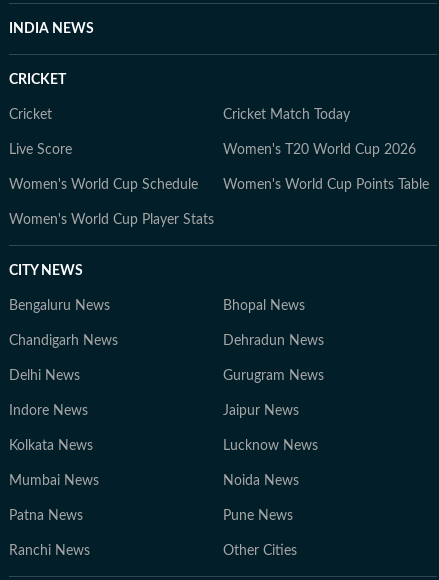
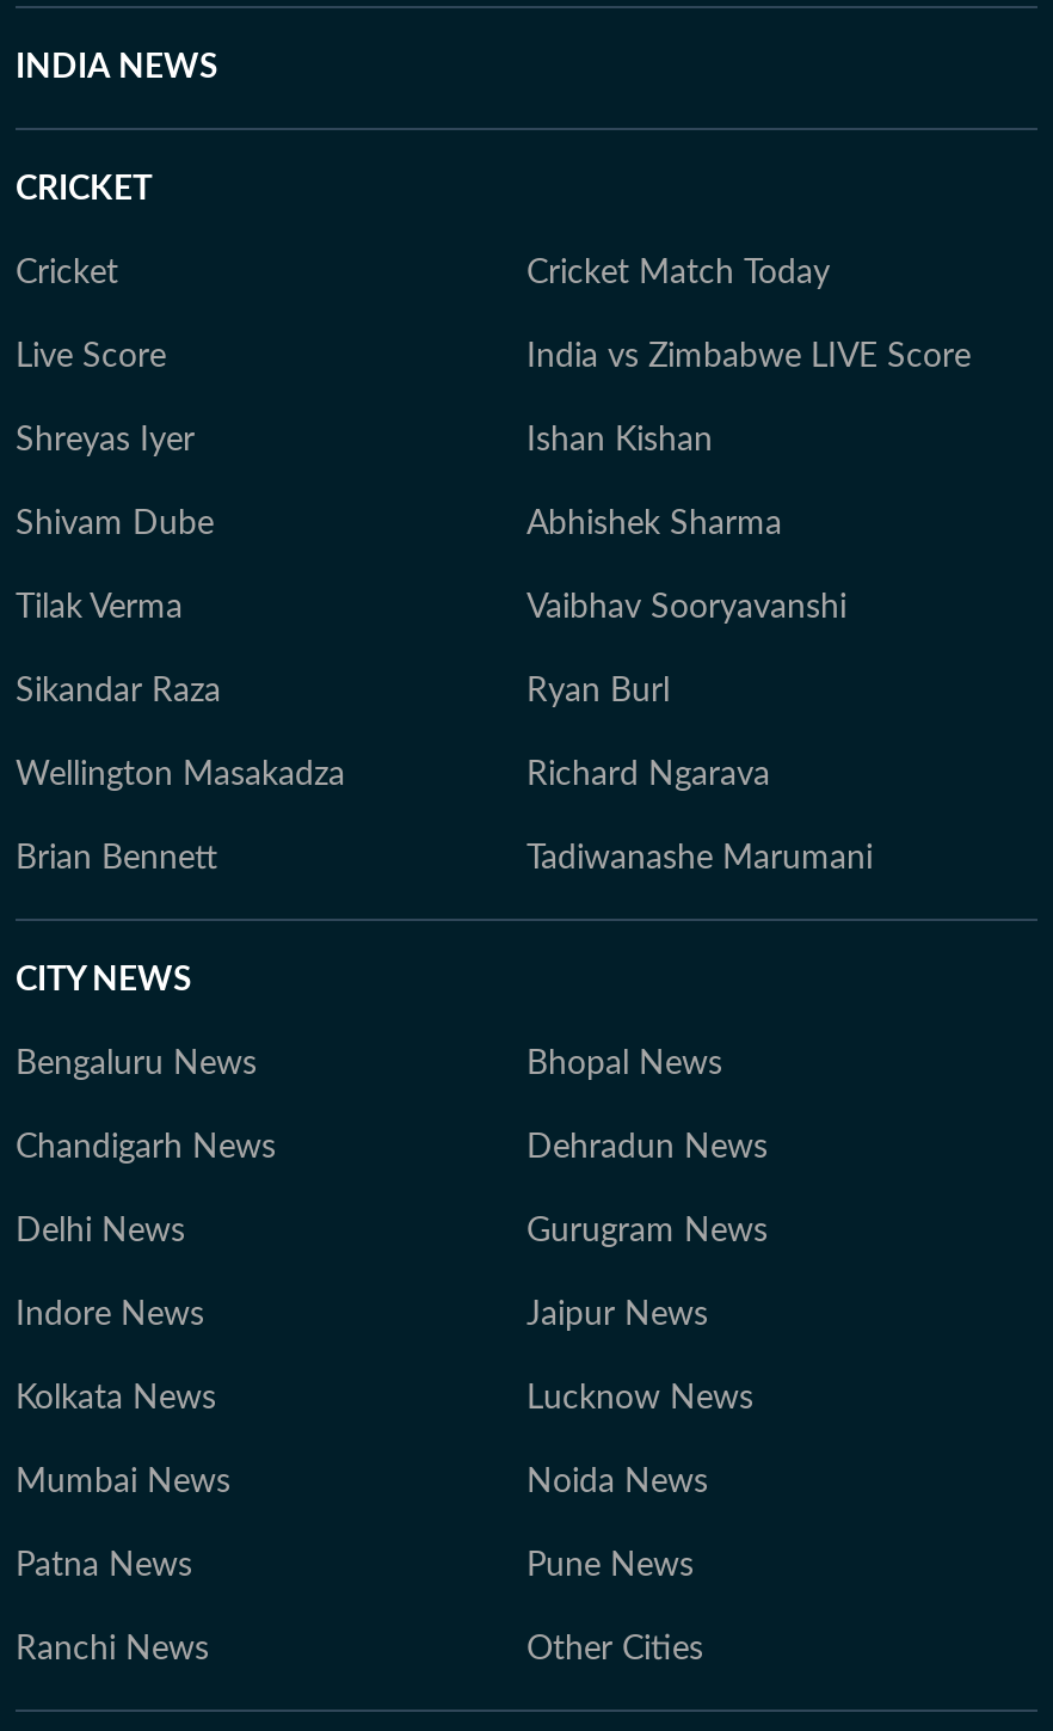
[9,143,429,227] Women's T20 World Cup 2026 | Women's World Cup Schedule | Women's World Cup Points Table | Women's World Cup Player Stats -> [16,340,971,876] India vs Zimbabwe LIVE Score | Shreyas Iyer | Ishan Kishan | Shivam Dube | Abhishek Sharma | Tilak Verma | Vaibhav Sooryavanshi | Sikandar Raza | Ryan Burl | Wellington Masakadza | Richard Ngarava | Brian Bennett | Tadiwanashe Marumani

